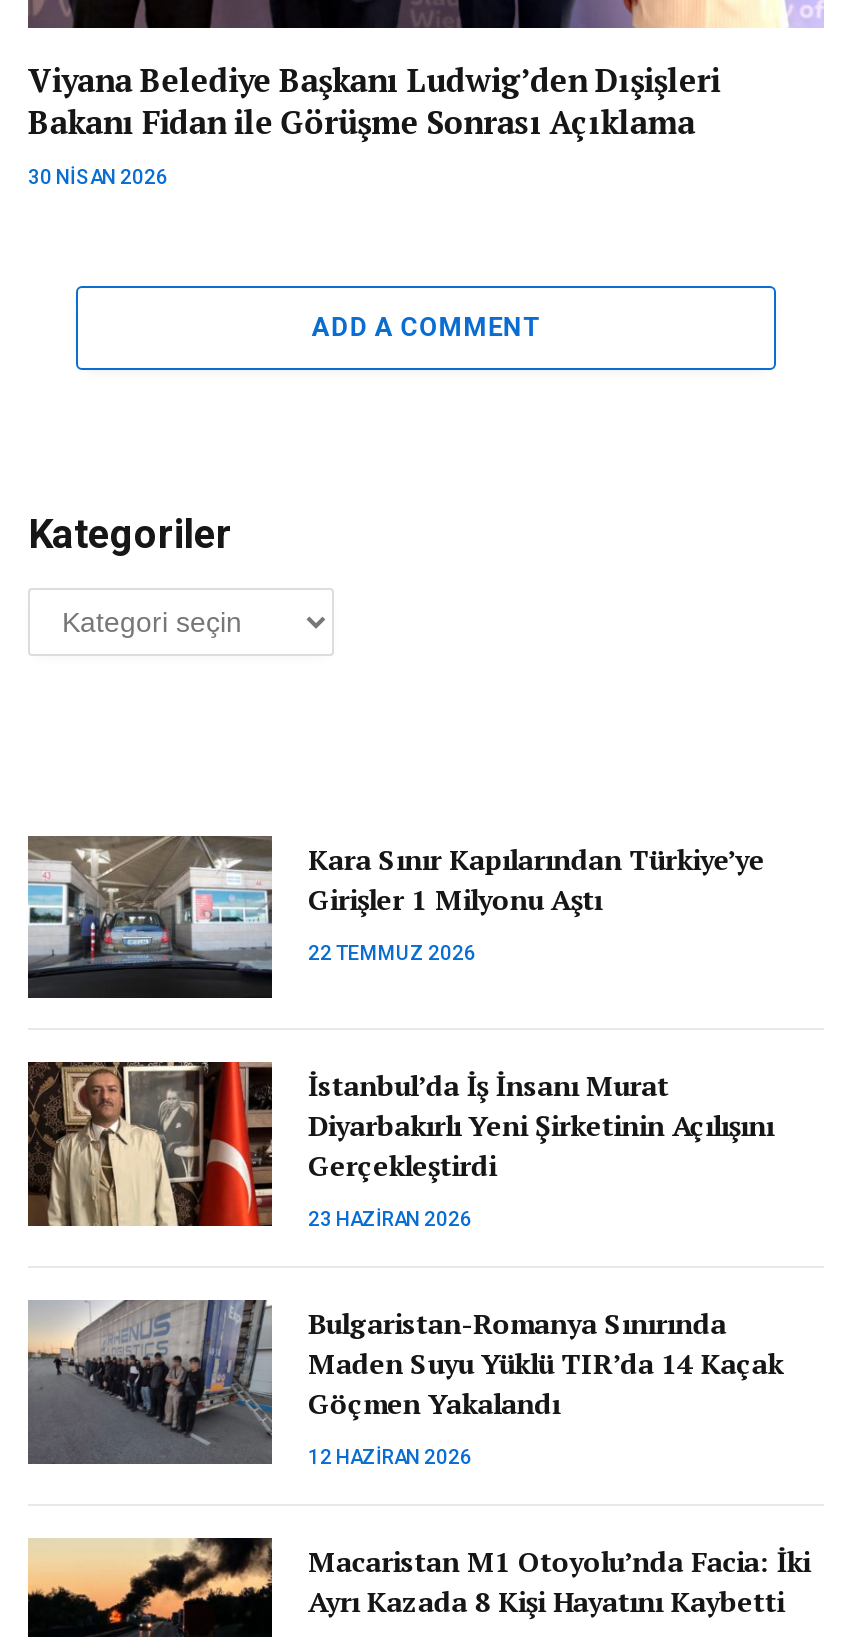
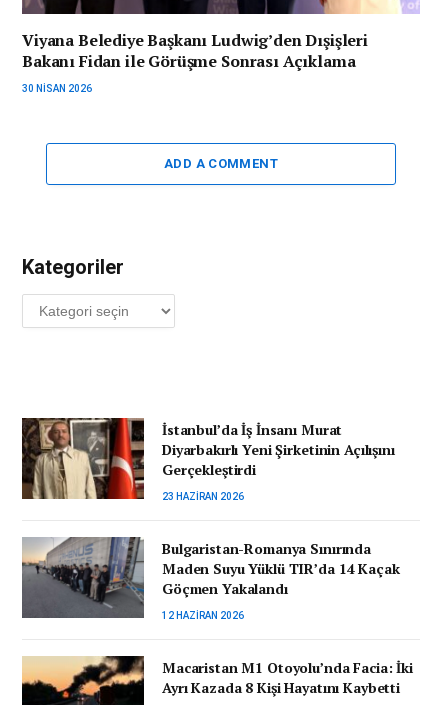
[26,834,764,1000] [image] | Kara Sınır Kapılarından Türkiye’ye | Girişler 1 Milyonu Aştı | 22 TEMMUZ 2026 -> none

